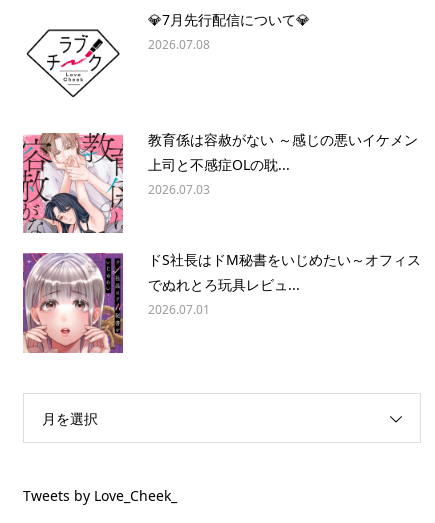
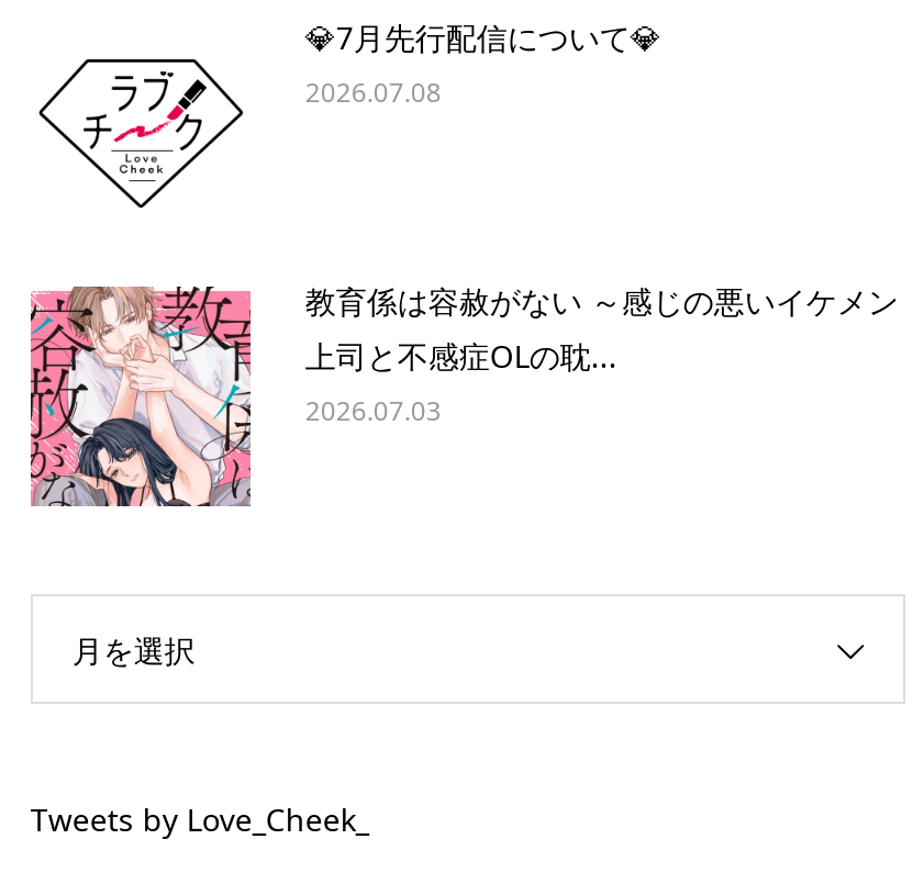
[22,250,421,354] [image] | ドS社長はドM秘書をいじめたい～オフィス | でぬれとろ玩具レビュ... | 2026.07.01 -> none

